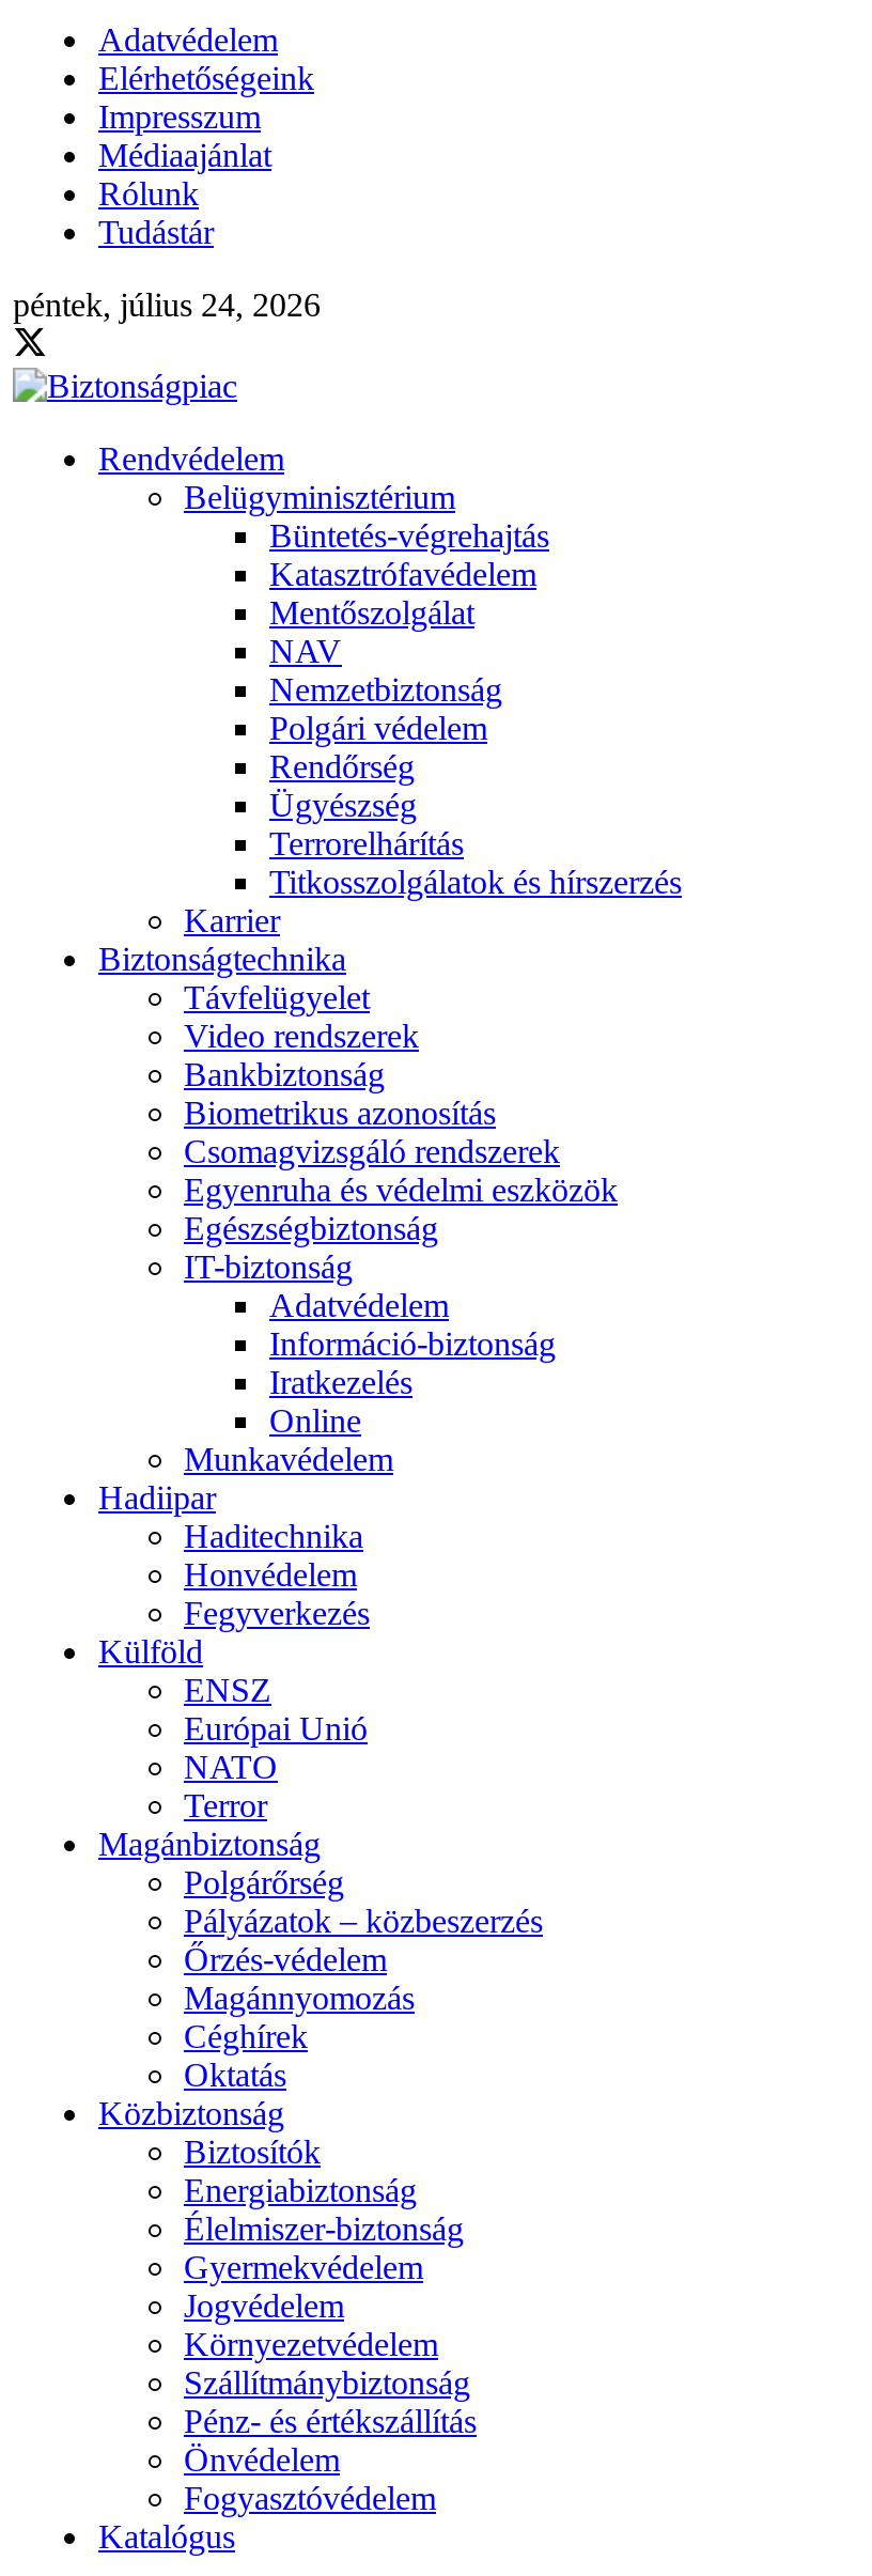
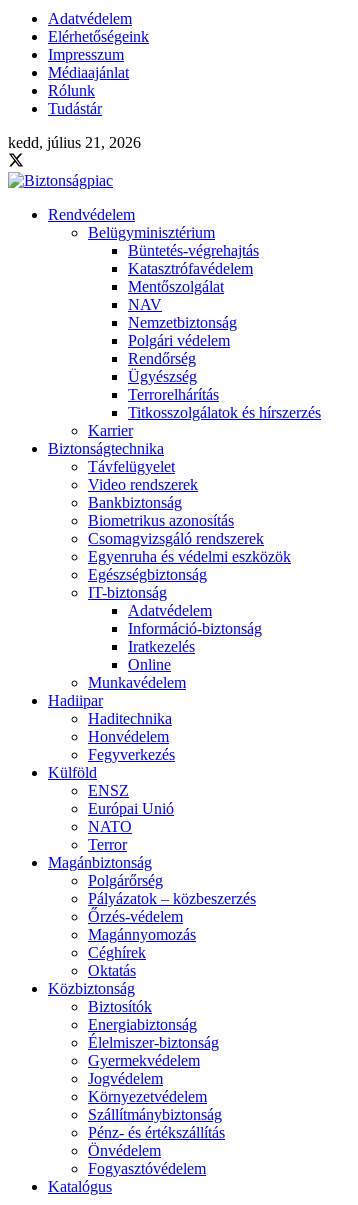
[13,286,321,323] péntek, július 24, 2026 -> [8,134,141,151] kedd, július 21, 2026

